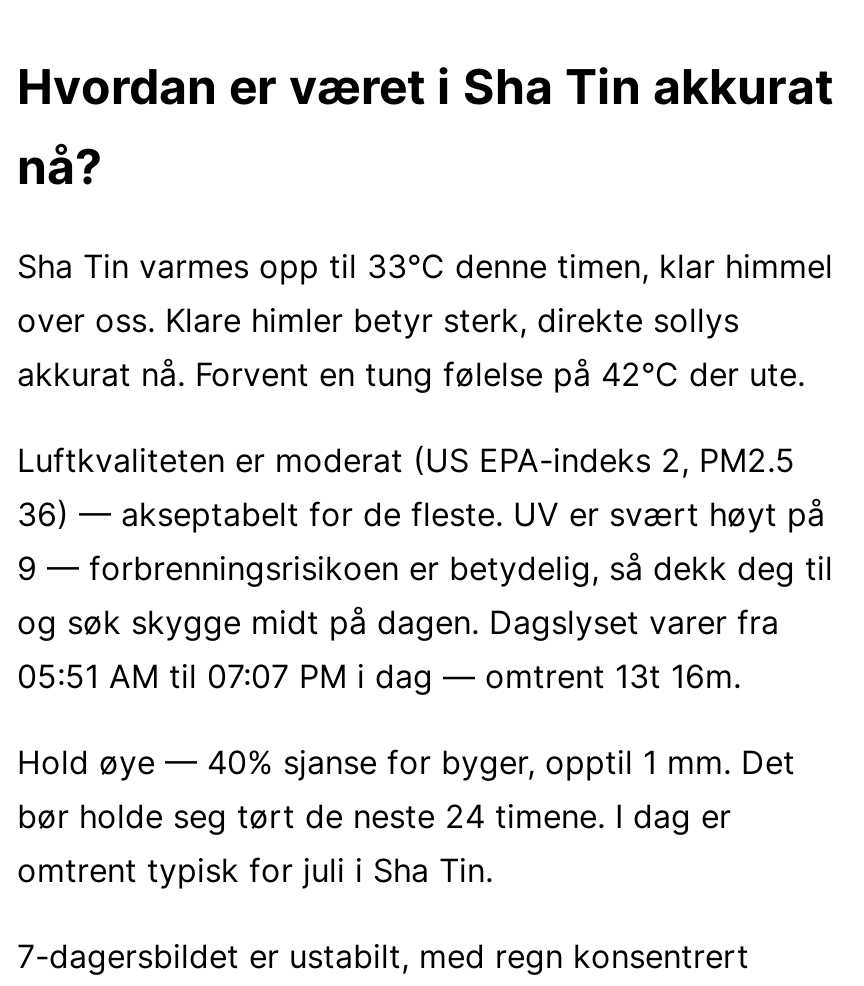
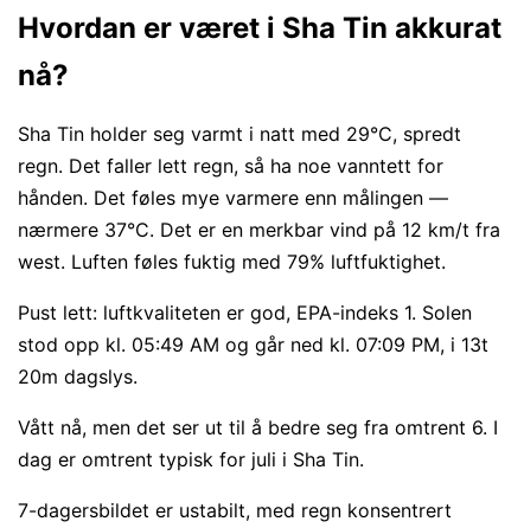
[17,246,833,394] Sha Tin varmes opp til 33°C denne timen, klar himmel | over oss. Klare himler betyr sterk, direkte sollys | akkurat nå. Forvent en tung følelse på 42°C der ute. -> [18,122,500,273] Sha Tin holder seg varmt i natt med 29°C, spredt | regn. Det faller lett regn, så ha noe vanntett for | hånden. Det føles mye varmere enn målingen — | nærmere 37°C. Det er en merkbar vind på 12 km/t fra | west. Luften føles fuktig med 79% luftfuktighet.
[17,440,833,696] Luftkvaliteten er moderat (US EPA-indeks 2, PM2.5 | 36) — akseptabelt for de fleste. UV er svært høyt på | 9 — forbrenningsrisikoen er betydelig, så dekk deg til | og søk skygge midt på dagen. Dagslyset varer fra | 05:51 AM til 07:07 PM i dag — omtrent 13t 16m. -> [18,301,488,388] Pust lett: luftkvaliteten er god, EPA-indeks 1. Solen | stod opp kl. 05:49 AM og går ned kl. 07:09 PM, i 13t | 20m dagslys.
[17,742,795,890] Hold øye — 40% sjanse for byger, opptil 1 mm. Det | bør holde seg tørt de neste 24 timene. I dag er | omtrent typisk for juli i Sha Tin. -> [18,416,498,471] Vått nå, men det ser ut til å bedre seg fra omtrent 6. I | dag er omtrent typisk for juli i Sha Tin.

